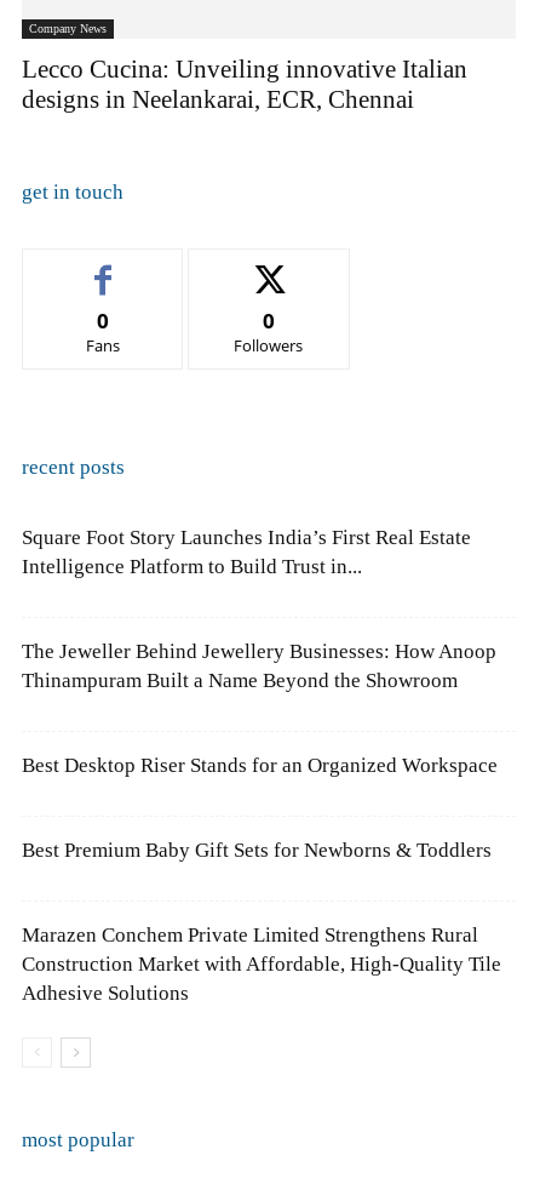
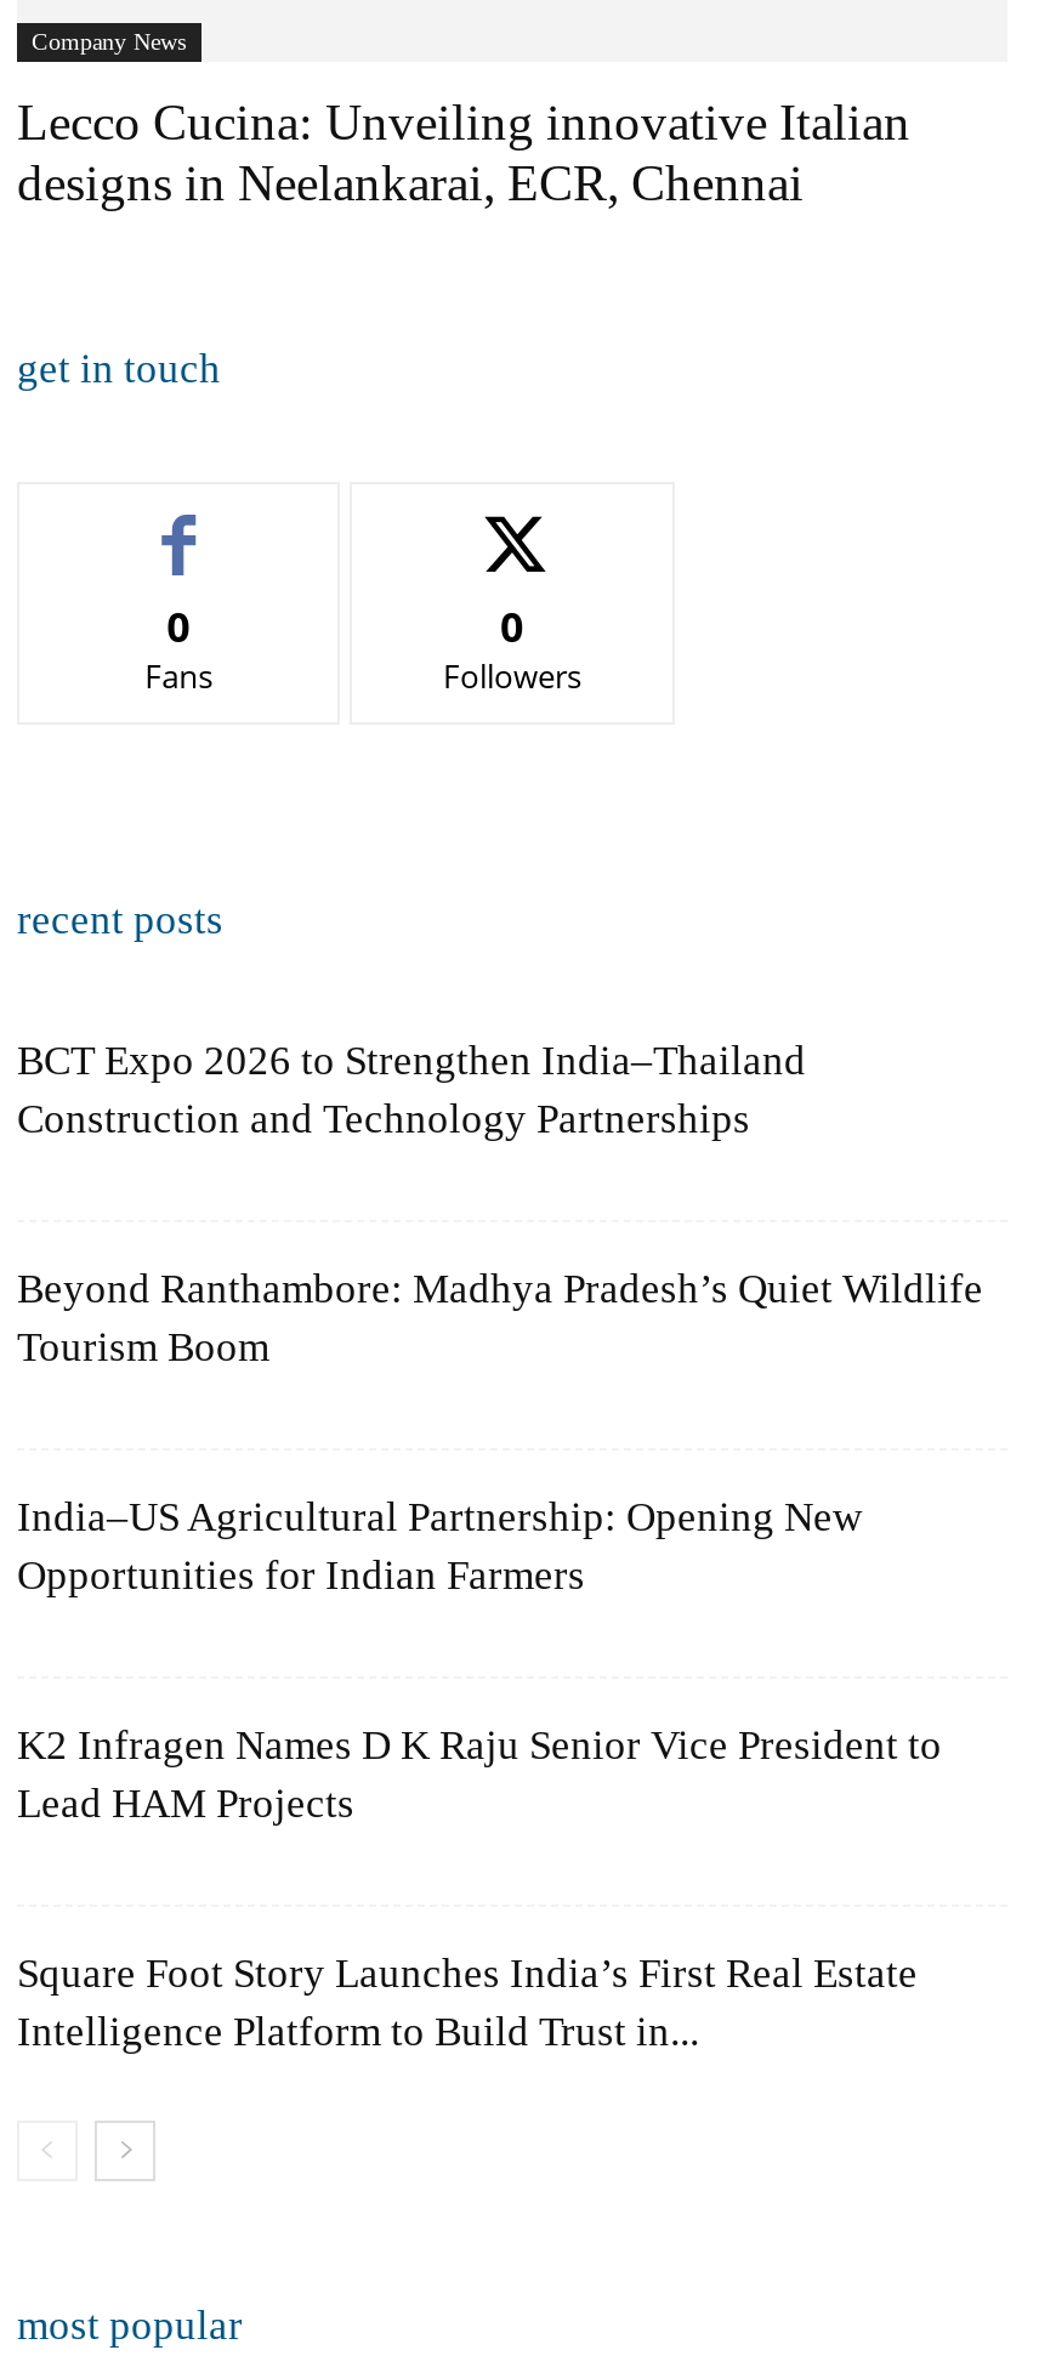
none -> [17,1039,806,1143] BCT Expo 2026 to Strengthen India–Thailand | Construction and Technology Partnerships
none -> [17,1267,983,1372] Beyond Ranthambore: Madhya Pradesh’s Quiet Wildlife | Tourism Boom
none -> [17,1495,862,1600] India–US Agricultural Partnership: Opening New | Opportunities for Indian Farmers
none -> [17,1724,942,1828] K2 Infragen Names D K Raju Senior Vice President to | Lead HAM Projects
moved [22,527,471,579] -> [17,1952,918,2056]: Square Foot Story Launches India’s First Real Estate | Intelligence Platform to Build Trust in...
[22,641,496,693] The Jeweller Behind Jewellery Businesses: How Anoop | Thinampuram Built a Name Beyond the Showroom -> none
[22,754,498,777] Best Desktop Riser Stands for an Organized Workspace -> none
[22,839,492,862] Best Premium Baby Gift Sets for Newborns & Toddlers -> none
[22,924,501,1005] Marazen Conchem Private Limited Strengthens Rural | Construction Market with Affordable, High-Quality Tile | Adhesive Solutions -> none

